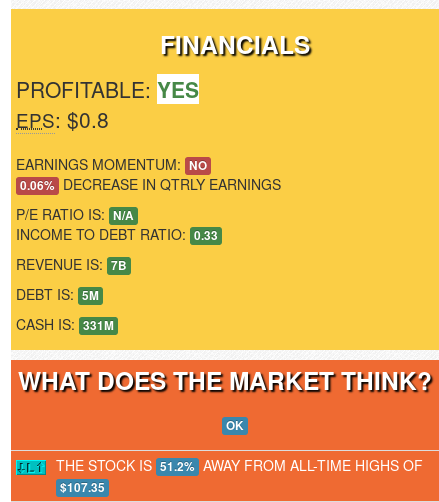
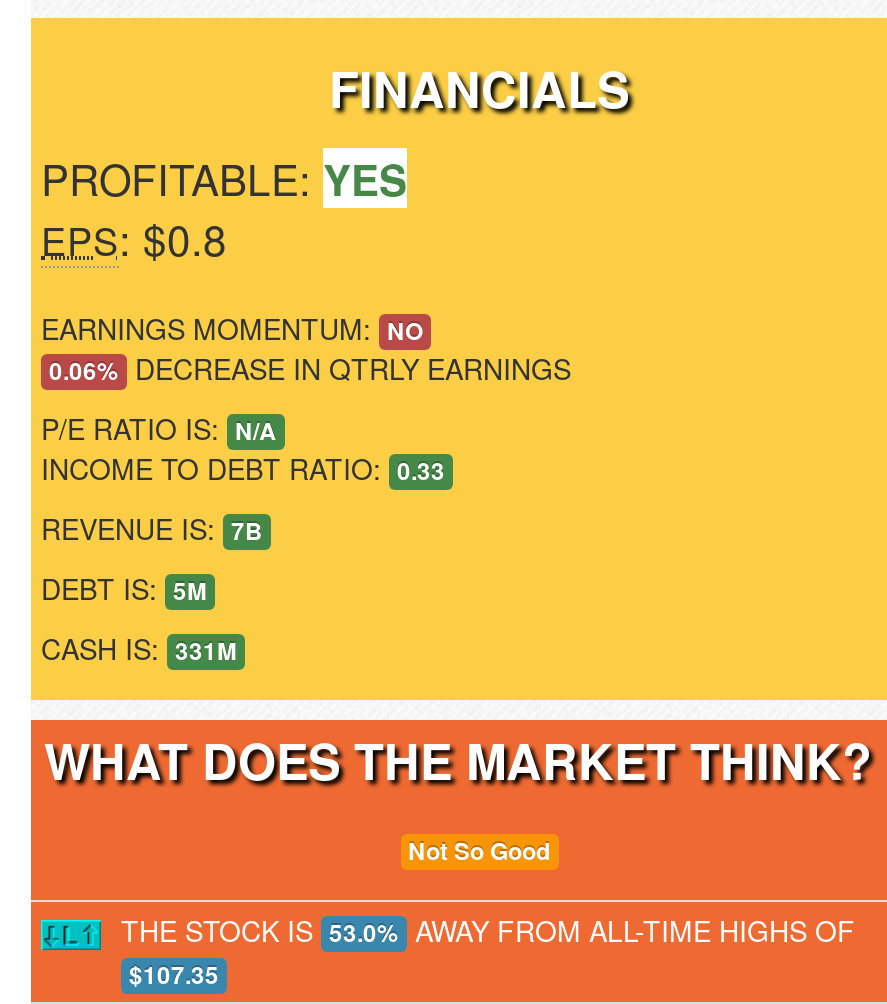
[226,417,244,434] OK -> [408,834,550,868] Not So Good
[56,455,423,475] THE STOCK IS 51.2% AWAY FROM ALL-TIME HIGHS OF -> [121,910,855,950] THE STOCK IS 53.0% AWAY FROM ALL-TIME HIGHS OF

